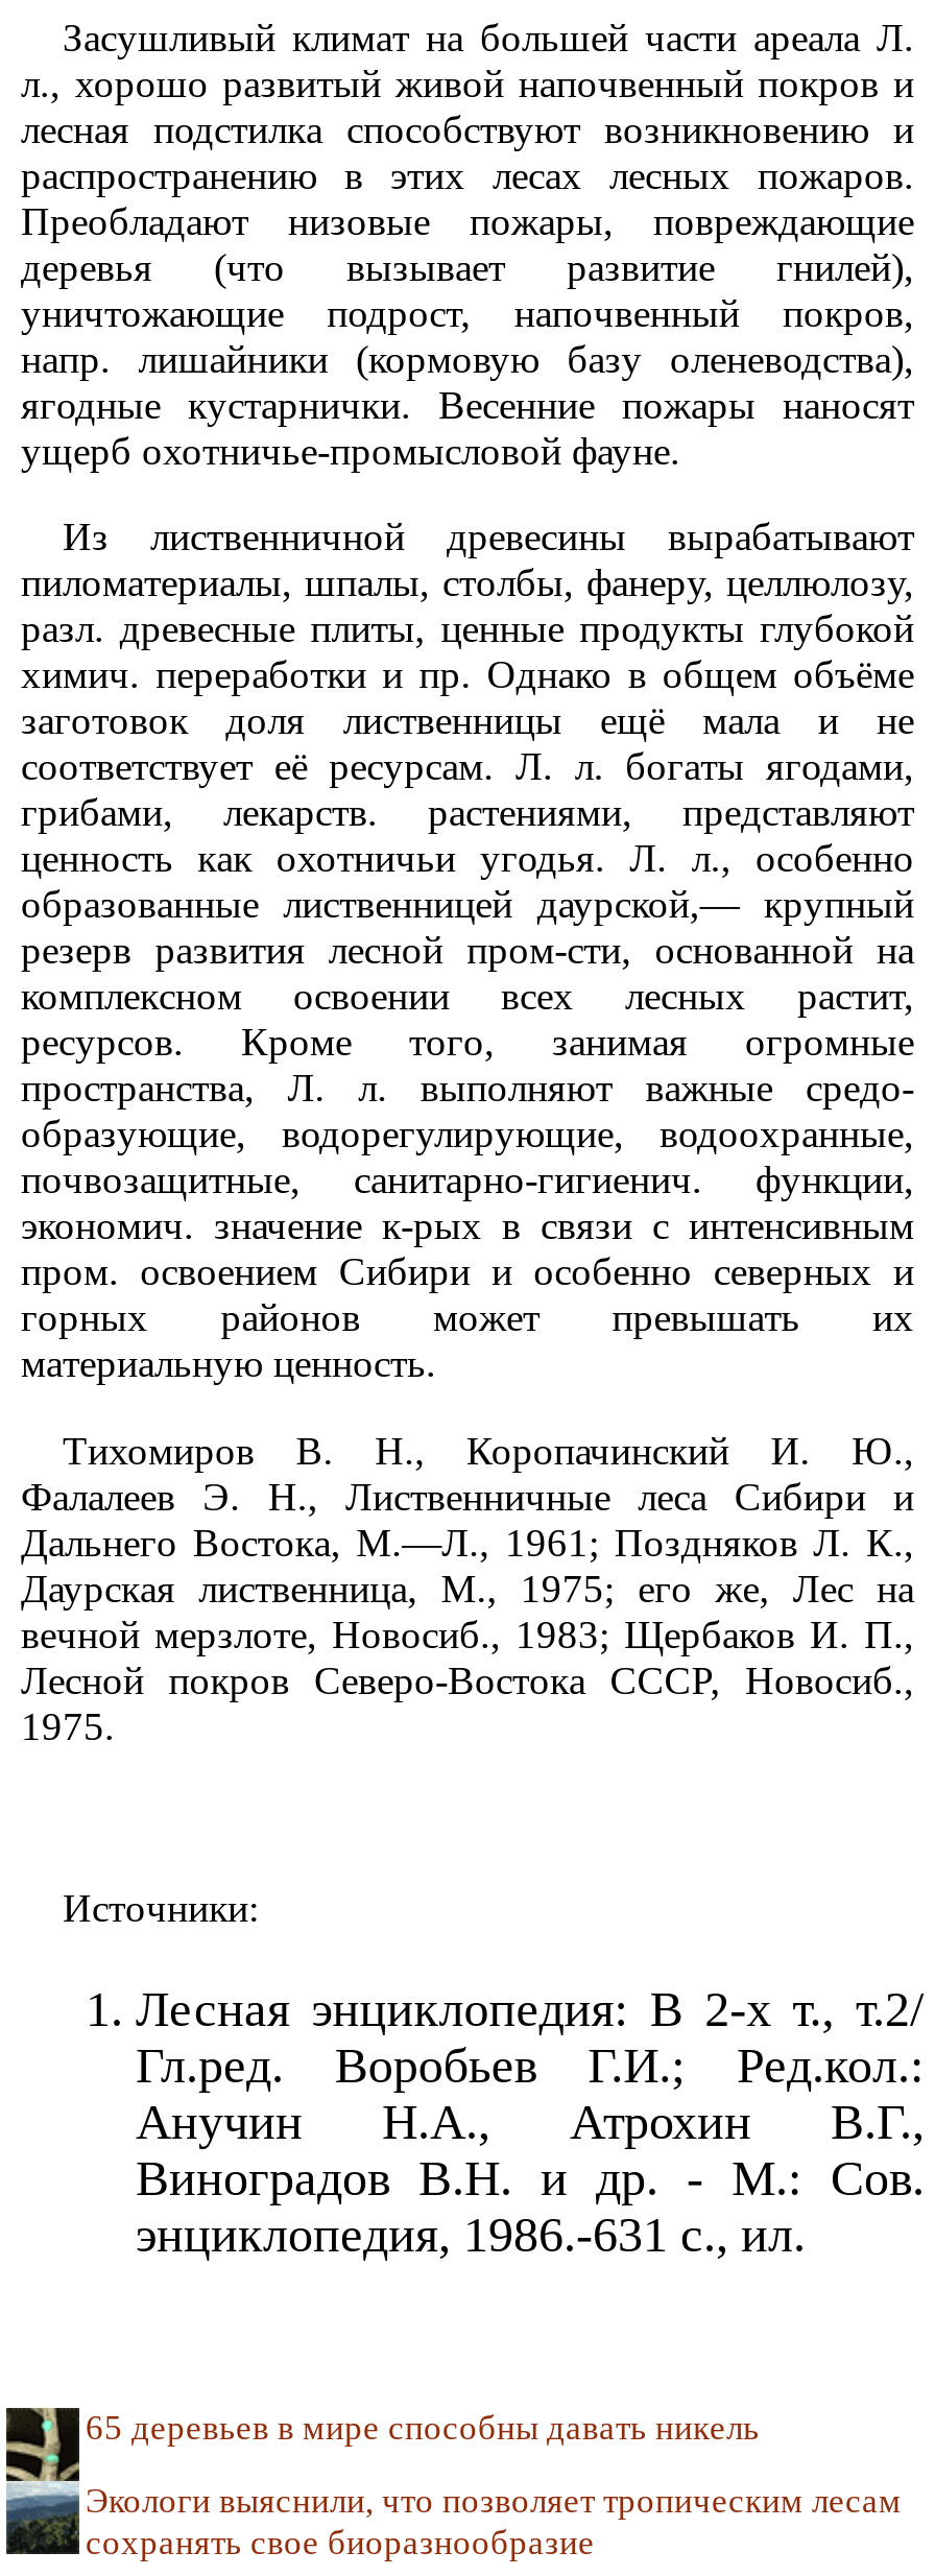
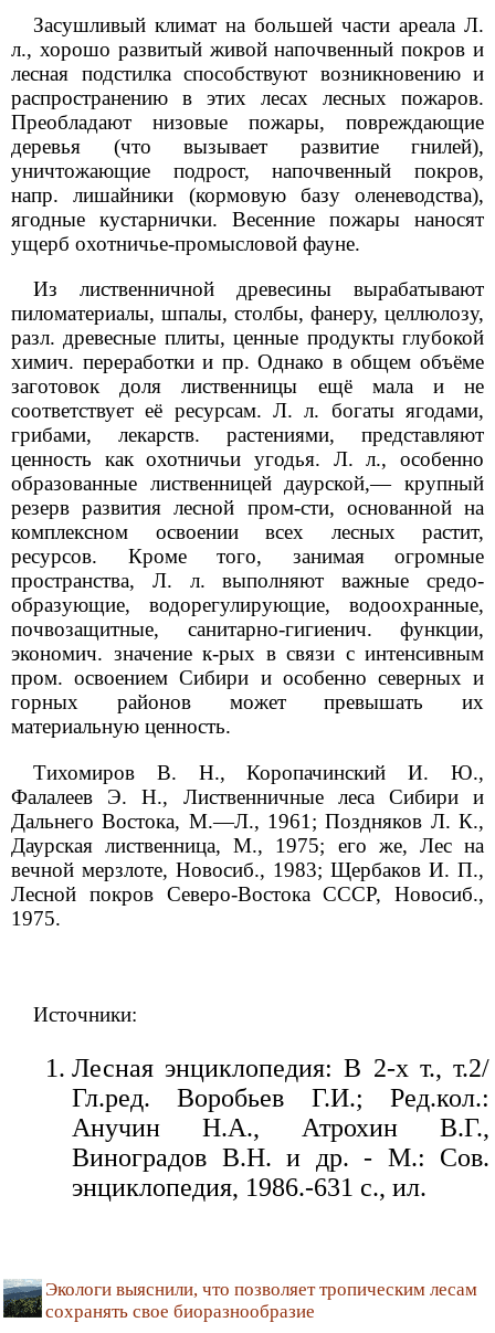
[6,2406,760,2483] [image] | 65 деревьев в мире способны давать никель -> none

